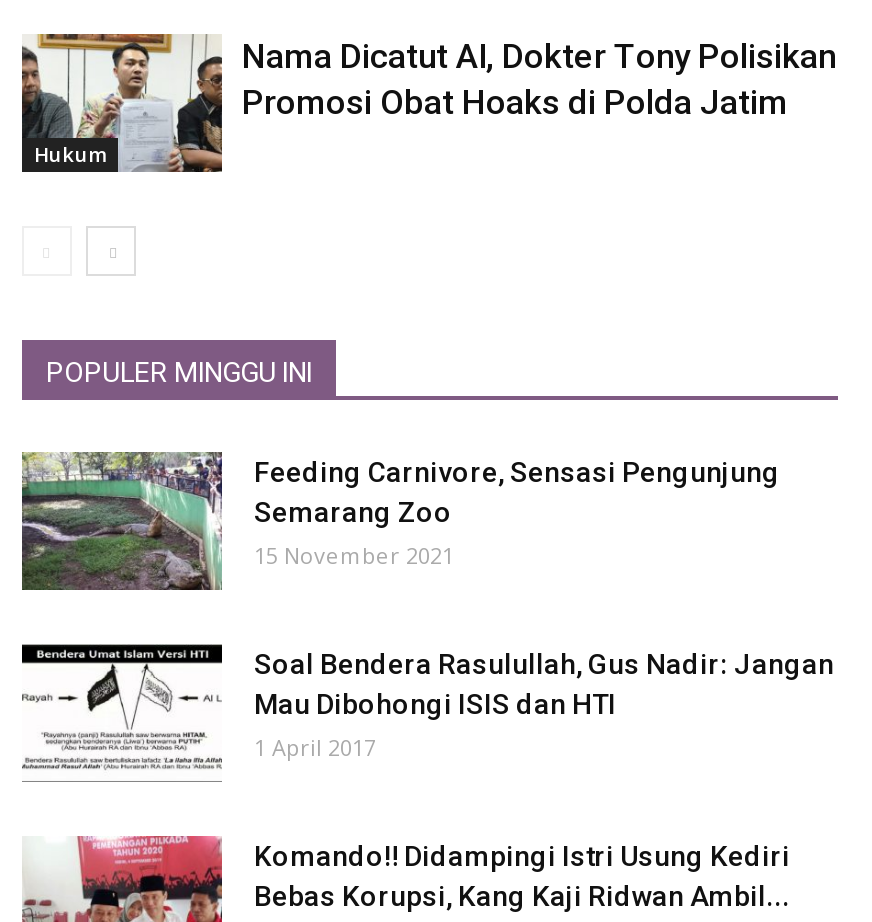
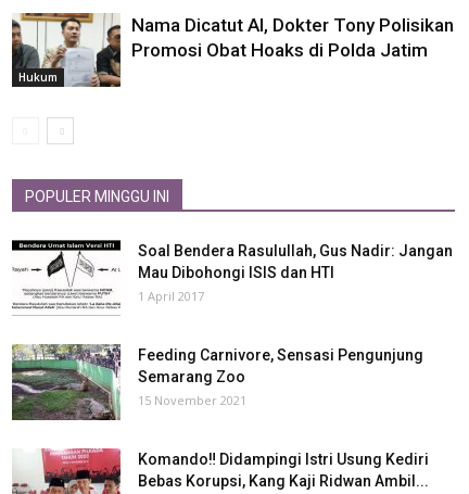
moved [20,450,780,592] -> [11,344,423,421]: [image] | Feeding Carnivore, Sensasi Pengunjung | Semarang Zoo | 15 November 2021
moved [34,644,834,772] -> [18,239,453,308]: [image] | Soal Bendera Rasulullah, Gus Nadir: Jangan | Mau Dibohongi ISIS dan HTI | 1 April 2017

